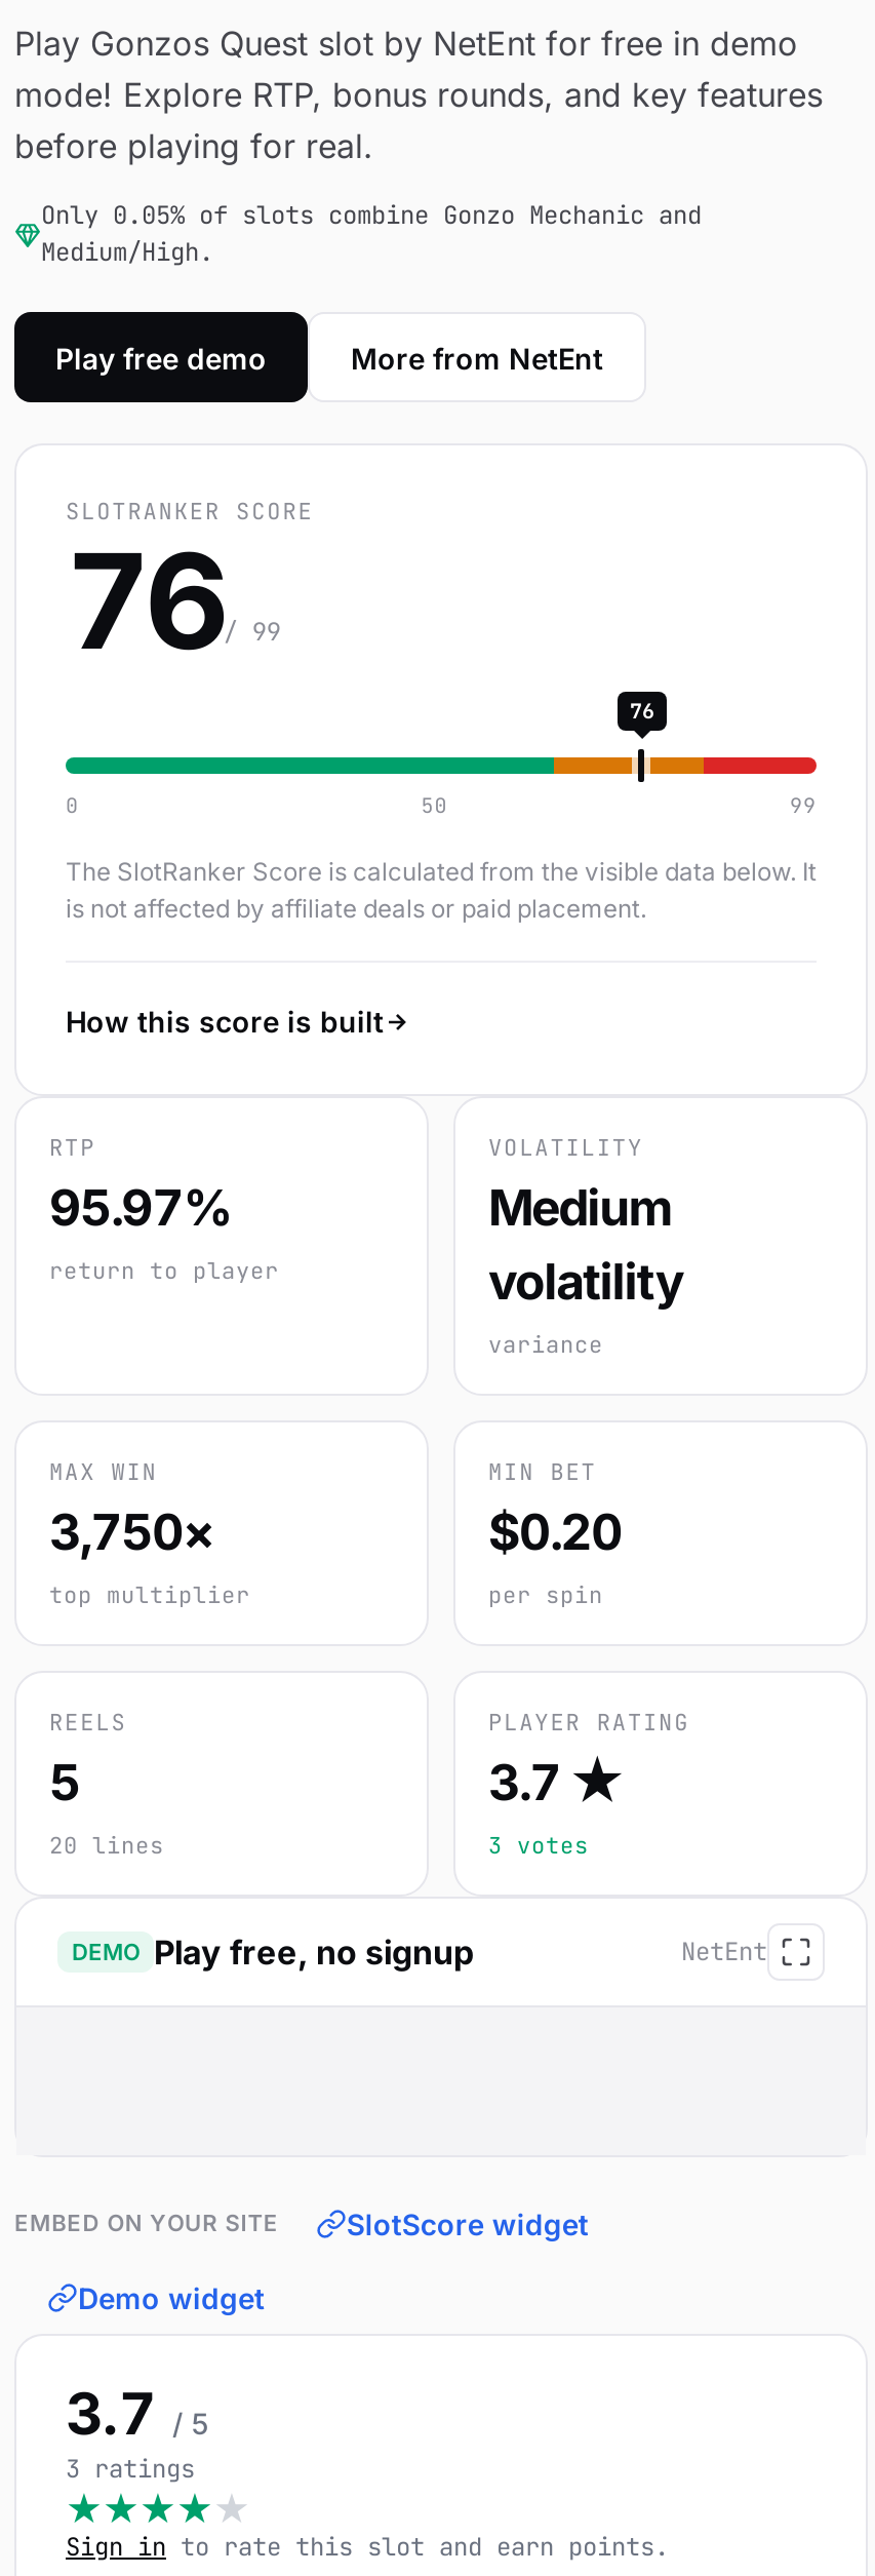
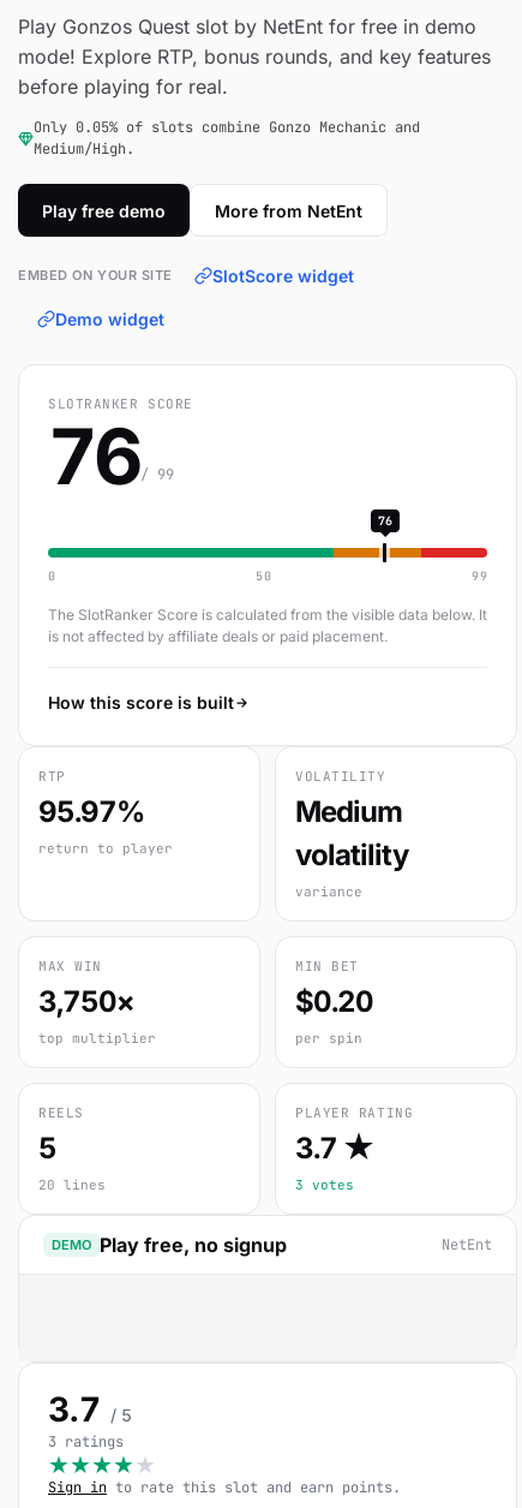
moved [49,497,817,1973] -> [38,395,492,1257]: SLOTRANKER SCORE | 76 | 0 | ... | DEMO Play free, no signup | NetEnt
moved [14,2206,589,2314] -> [18,265,354,329]: EMBED ON YOUR SITE | SlotScore widget | Demo widget

